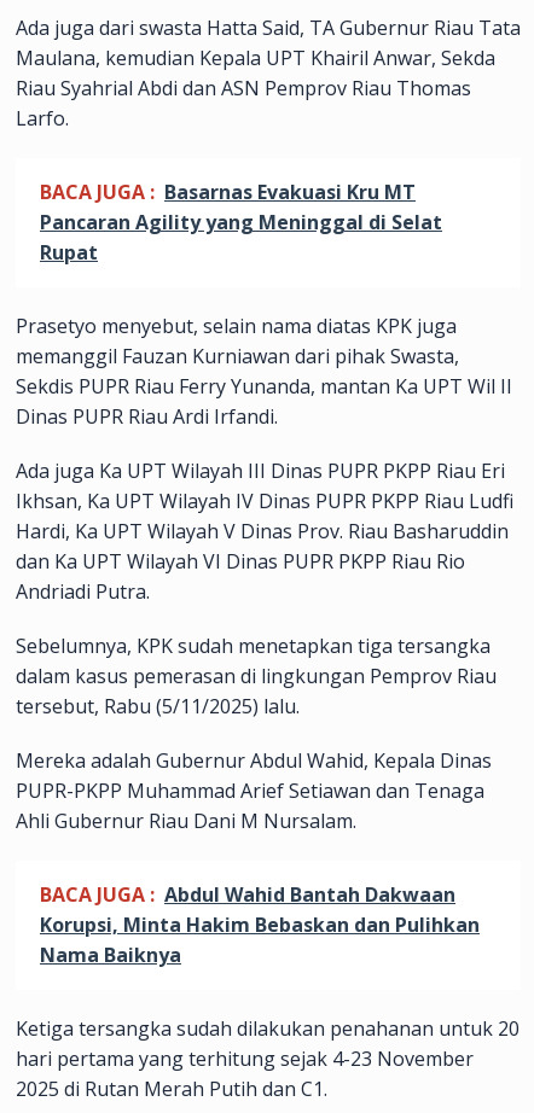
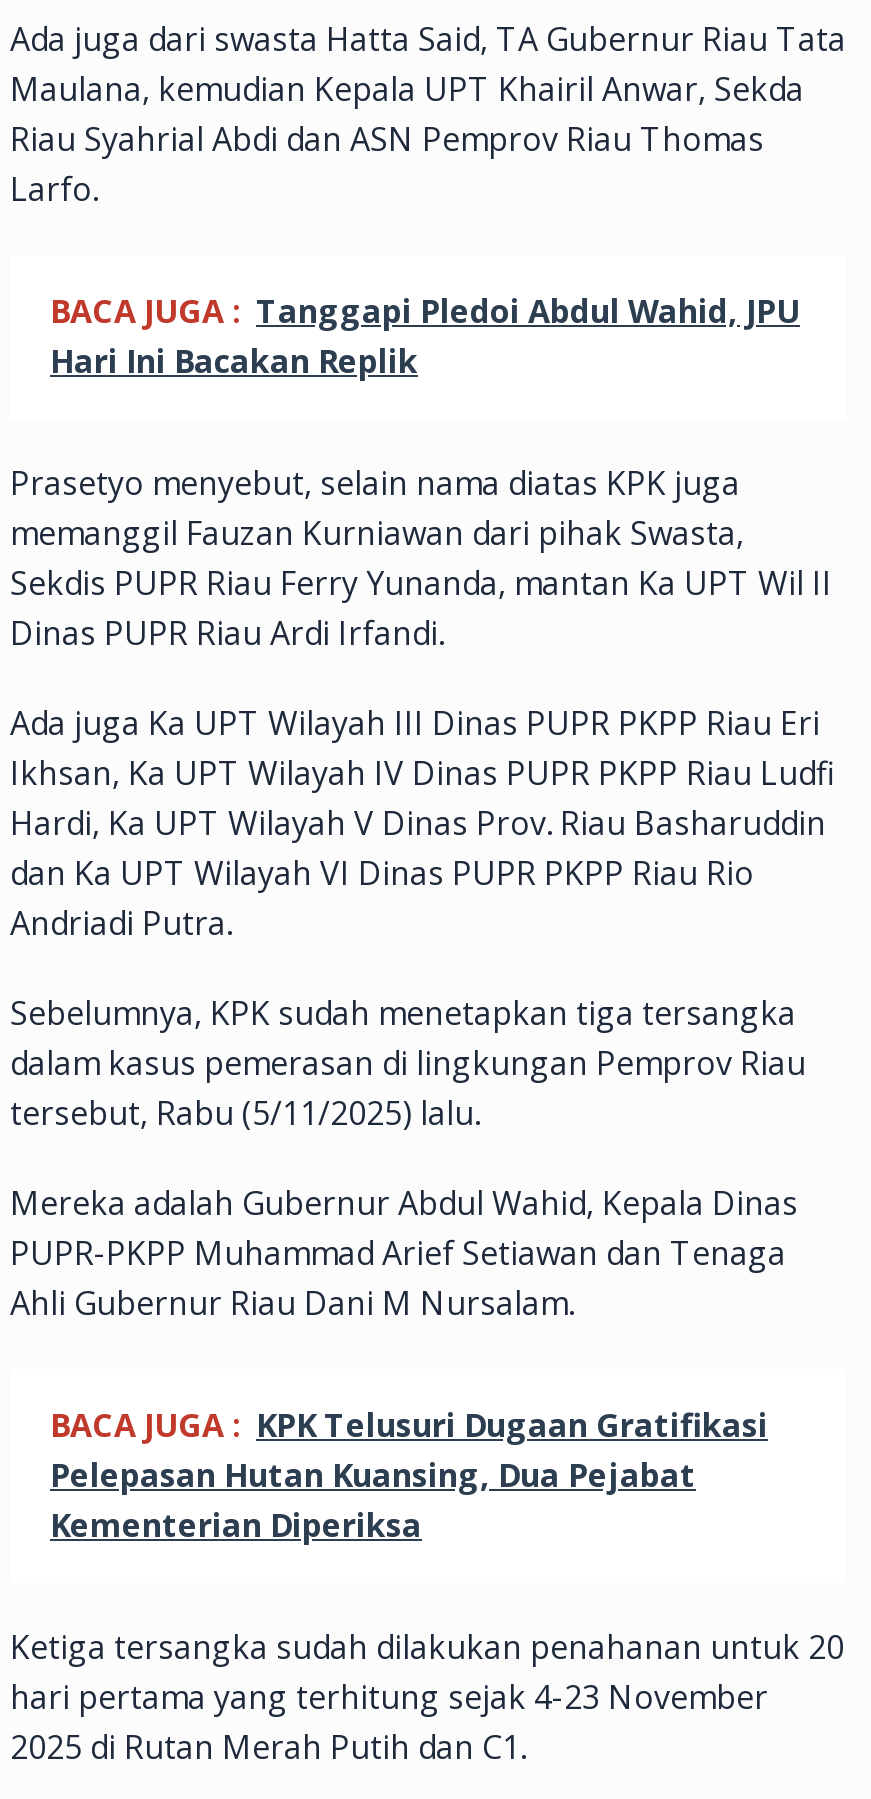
[40,179,442,266] BACA JUGA : Basarnas Evakuasi Kru MT | Pancaran Agility yang Meninggal di Selat | Rupat -> [50,289,800,383] BACA JUGA : Tanggapi Pledoi Abdul Wahid, JPU | Hari Ini Bacakan Replik
[40,881,480,968] BACA JUGA : Abdul Wahid Bantah Dakwaan | Korupsi, Minta Hakim Bebaskan dan Pulihkan | Nama Baiknya -> [50,1403,768,1547] BACA JUGA : KPK Telusuri Dugaan Gratifikasi | Pelepasan Hutan Kuansing, Dua Pejabat | Kementerian Diperiksa

